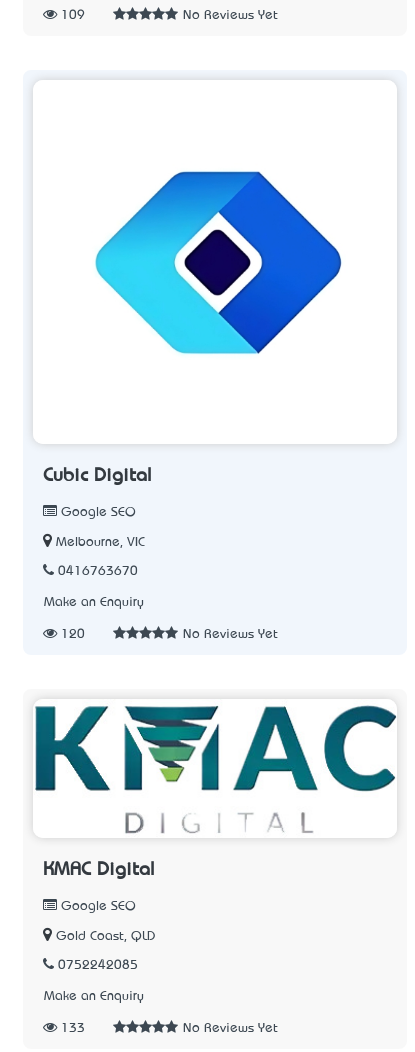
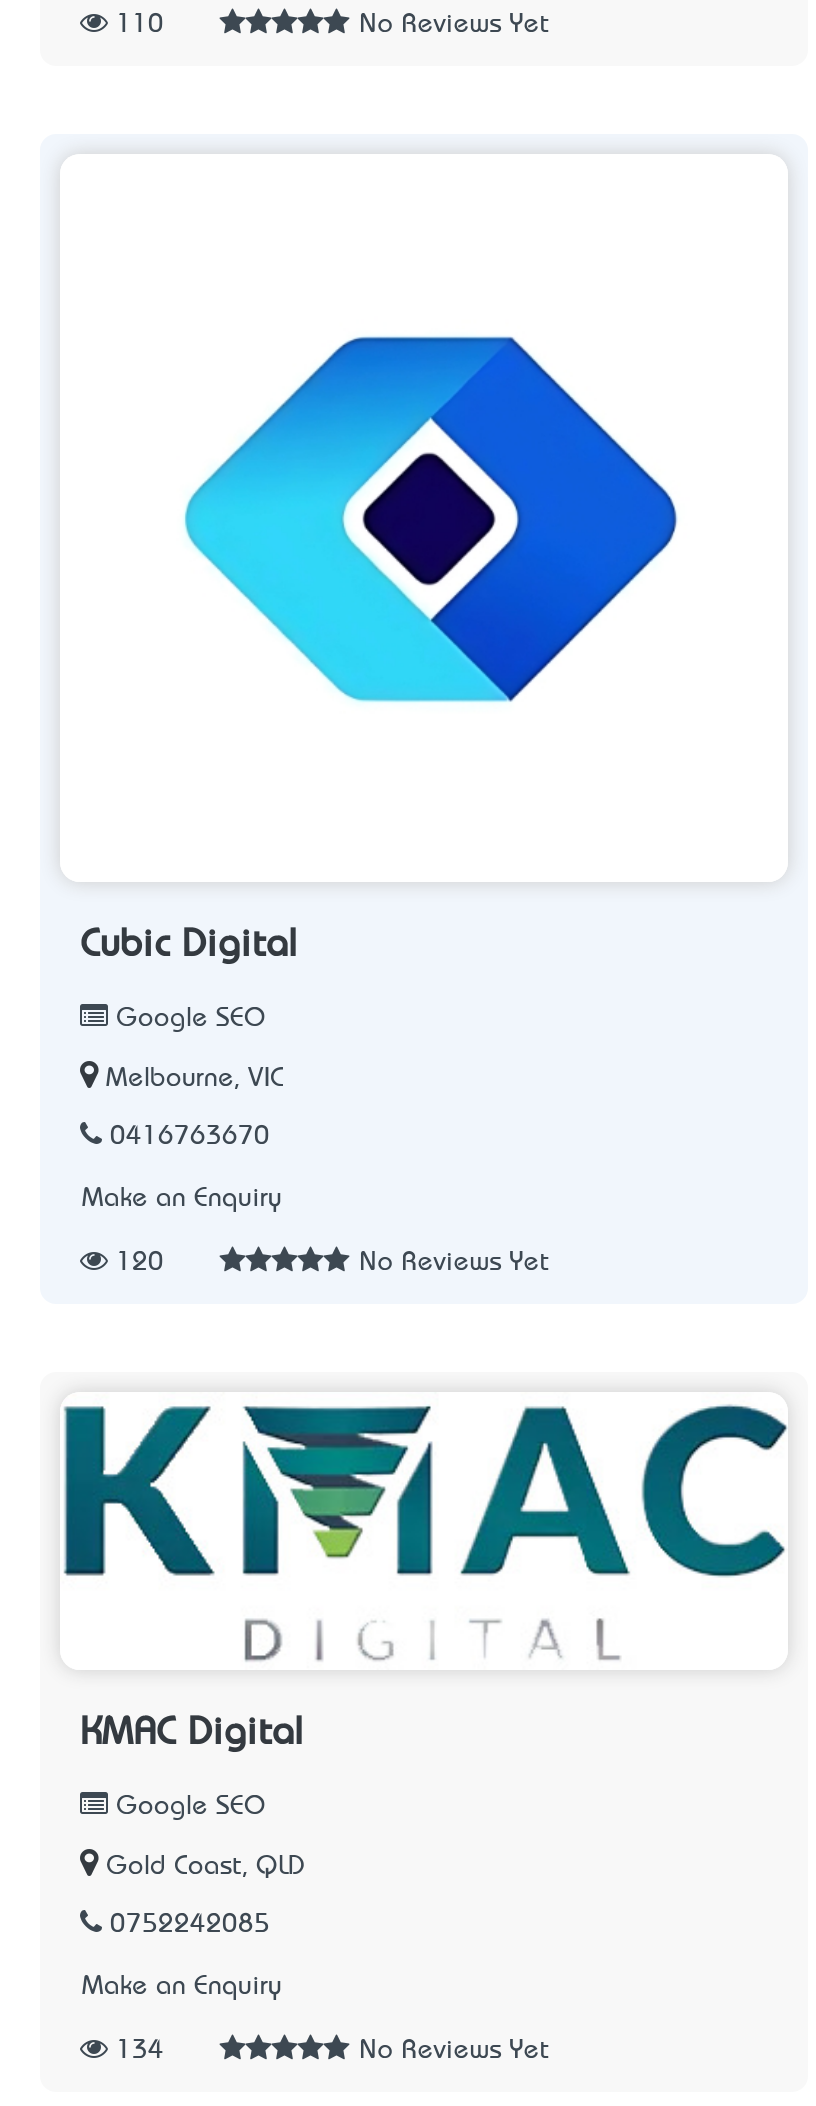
[57,9,85,22] 109 -> [108,12,164,38] 110
[57,1022,85,1035] 133 -> [108,2038,164,2064] 134

